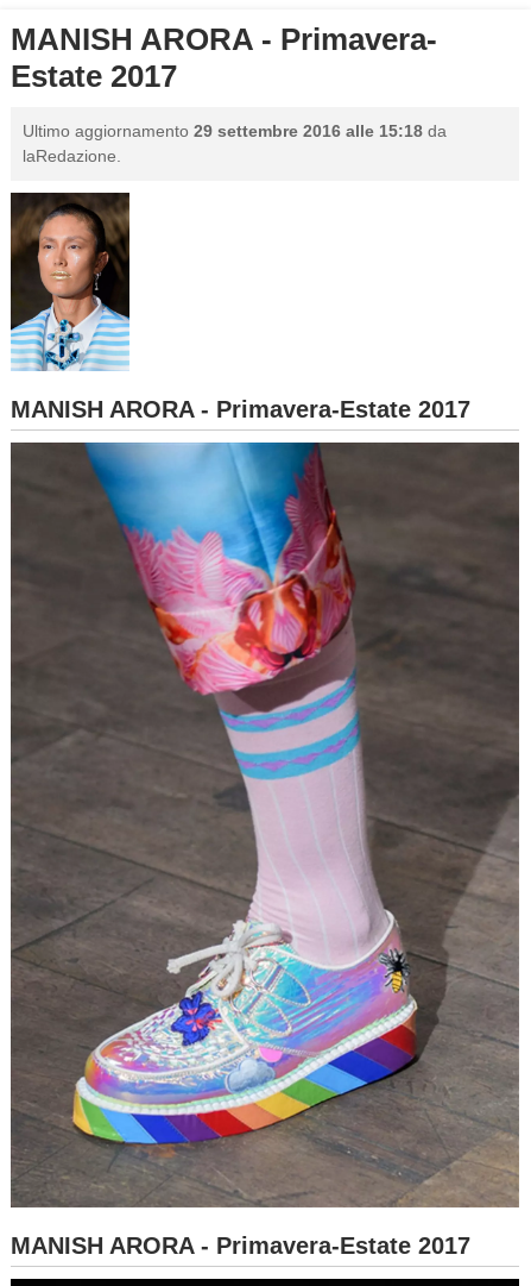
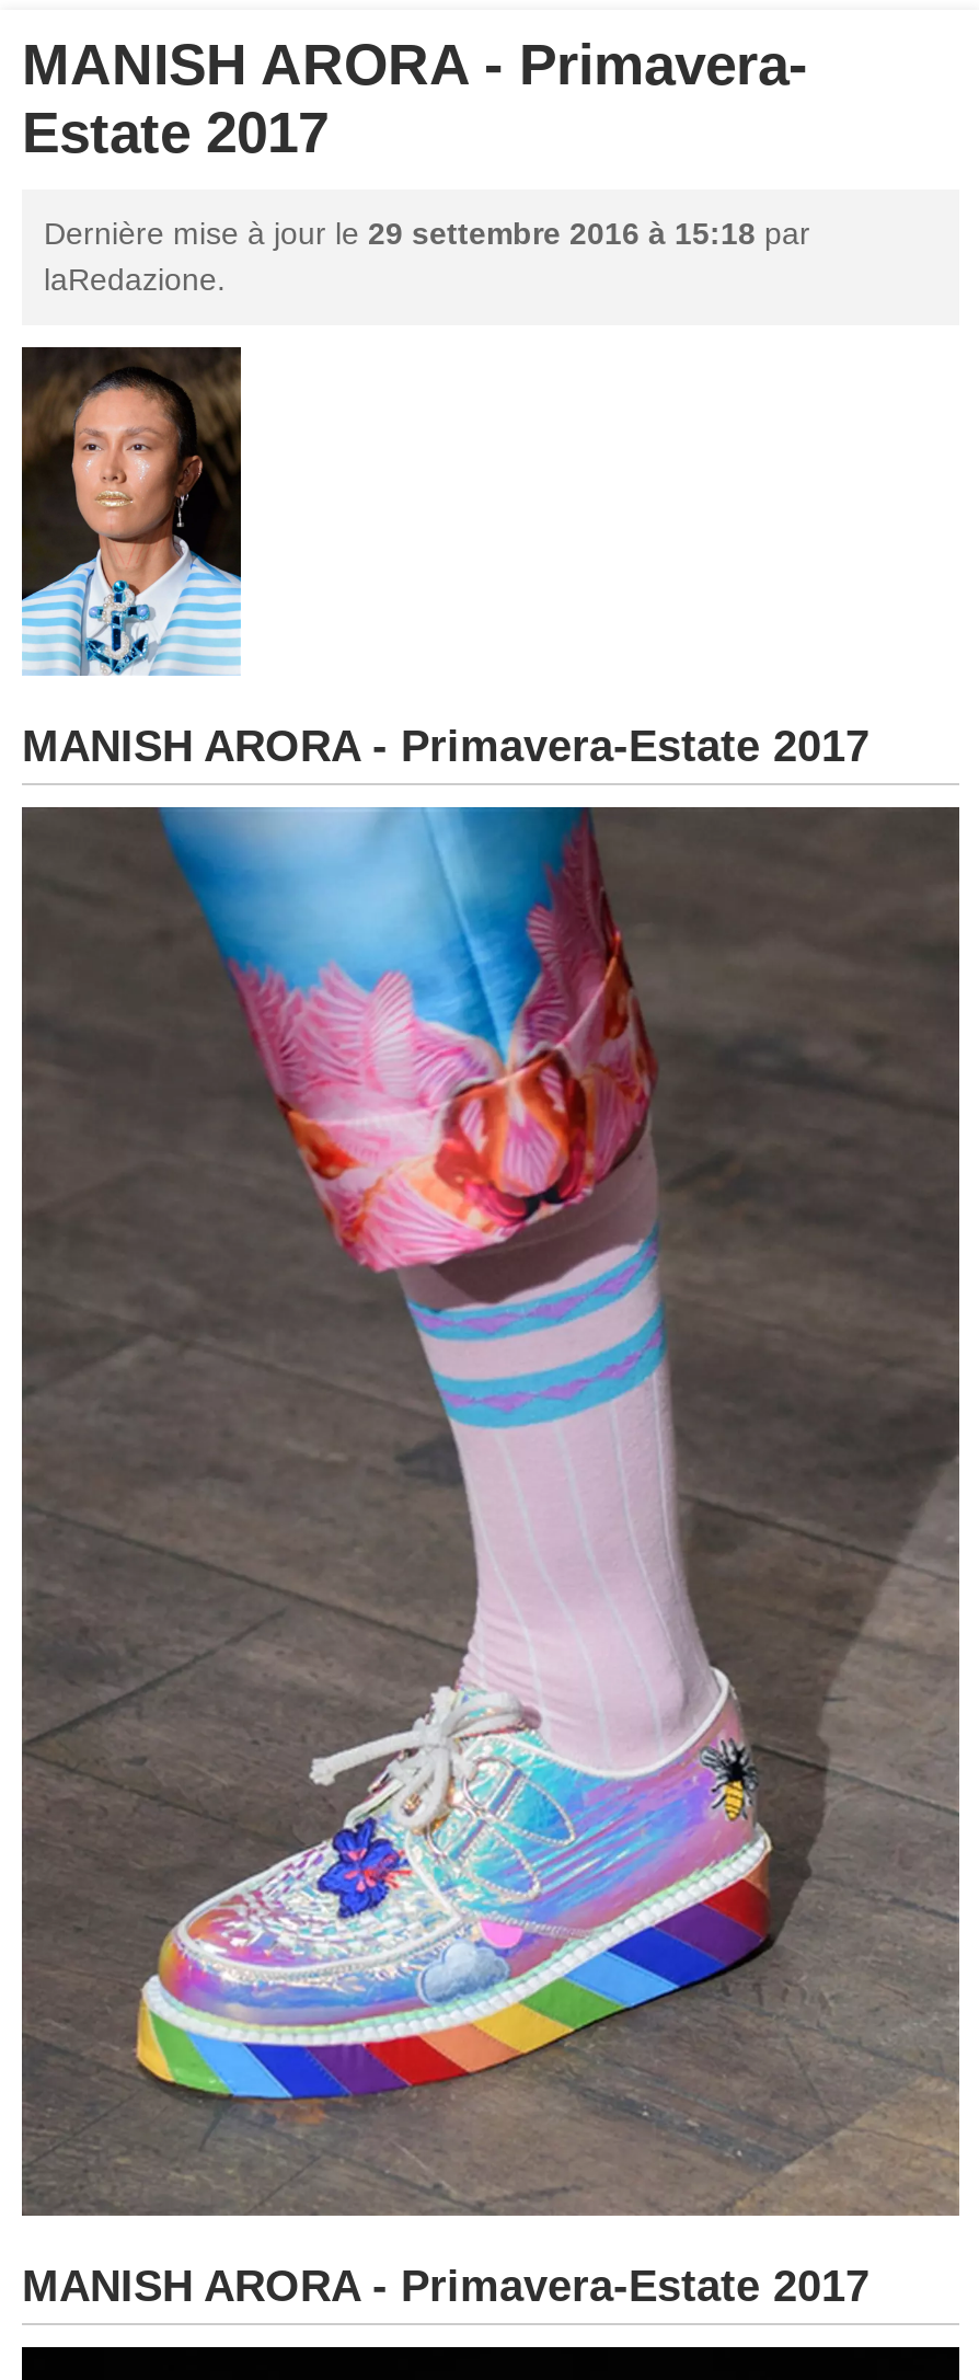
[23,121,447,140] Ultimo aggiornamento 29 settembre 2016 alle 15:18 da -> [44,216,810,251] Dernière mise à jour le 29 settembre 2016 à 15:18 par

